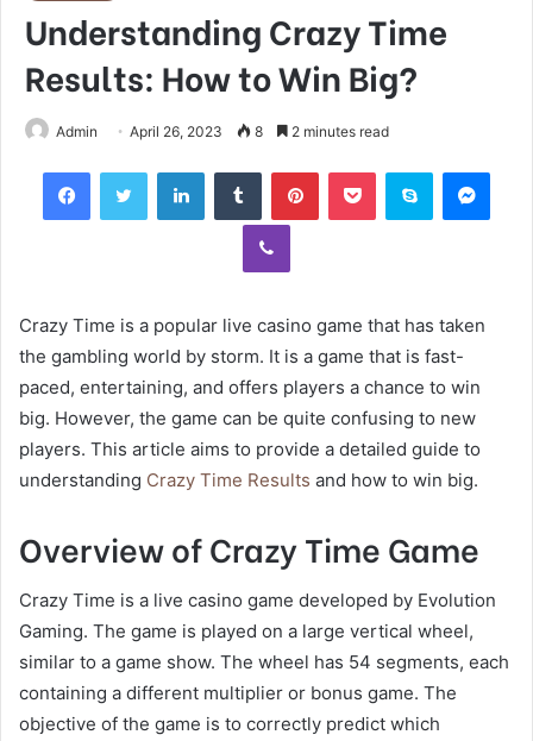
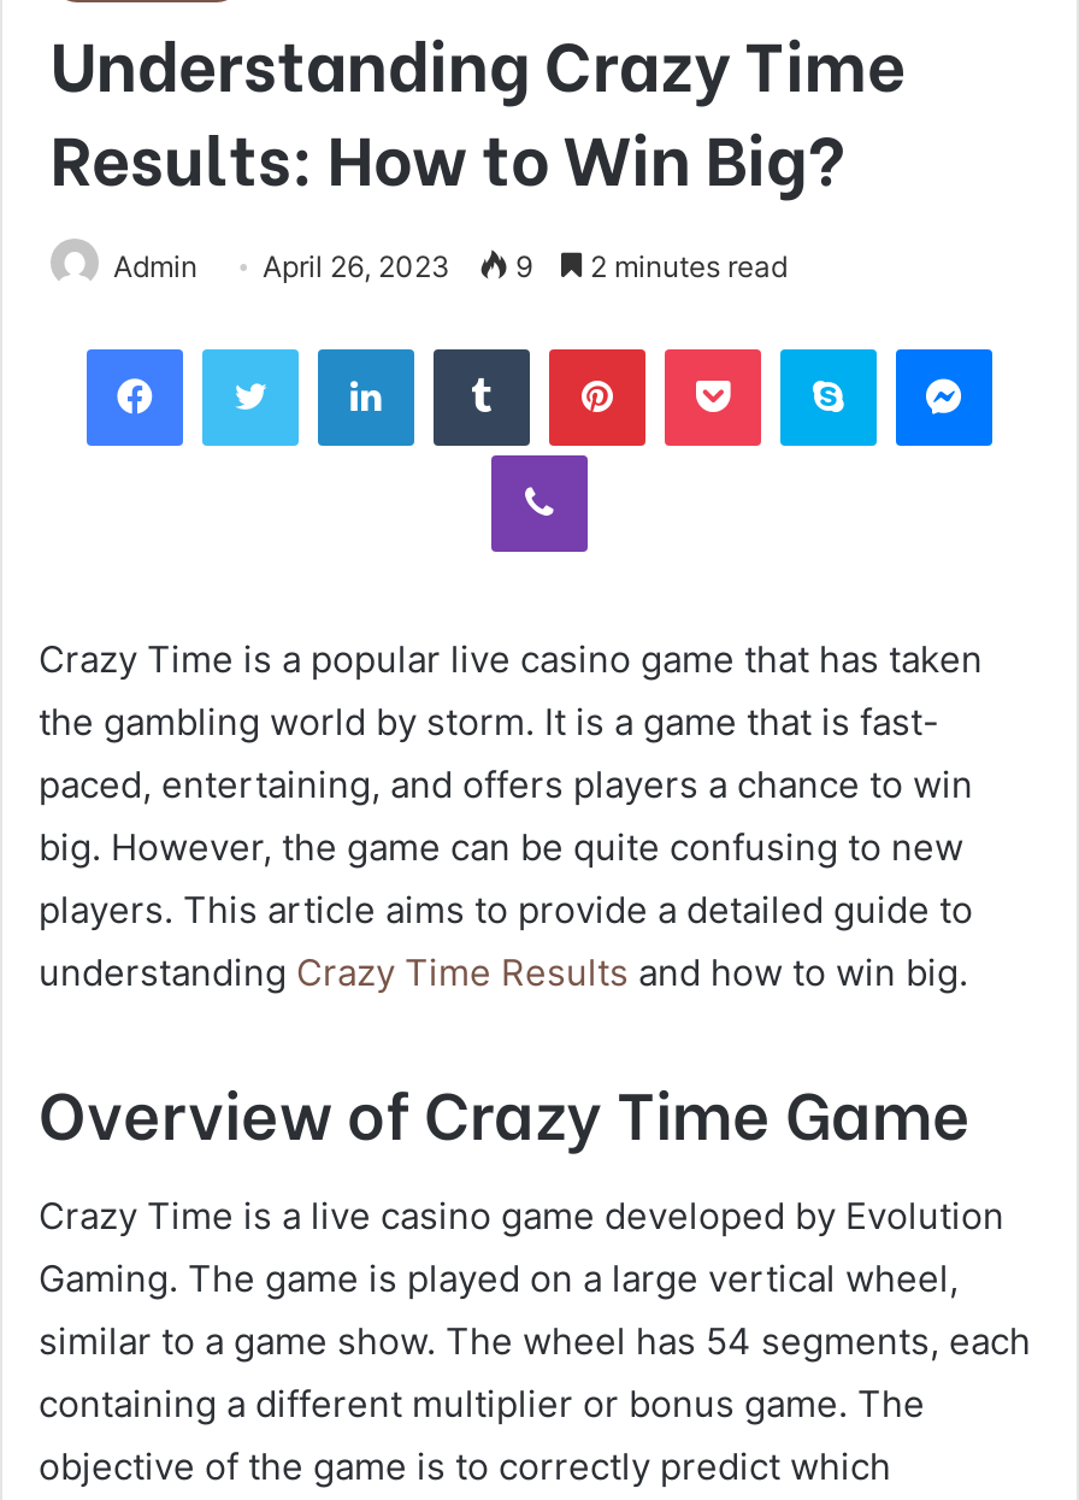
[56,122,389,140] Admin April 26, 2023 8 2 minutes read -> [113,247,788,283] Admin April 26, 2023 9 2 minutes read

